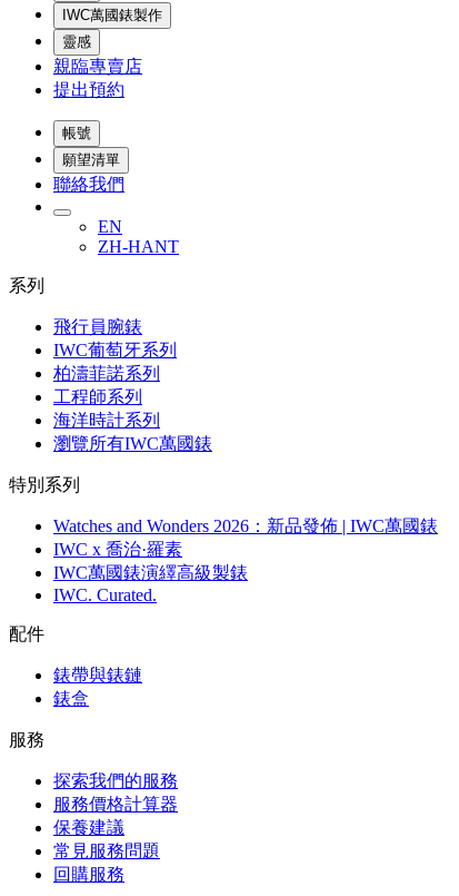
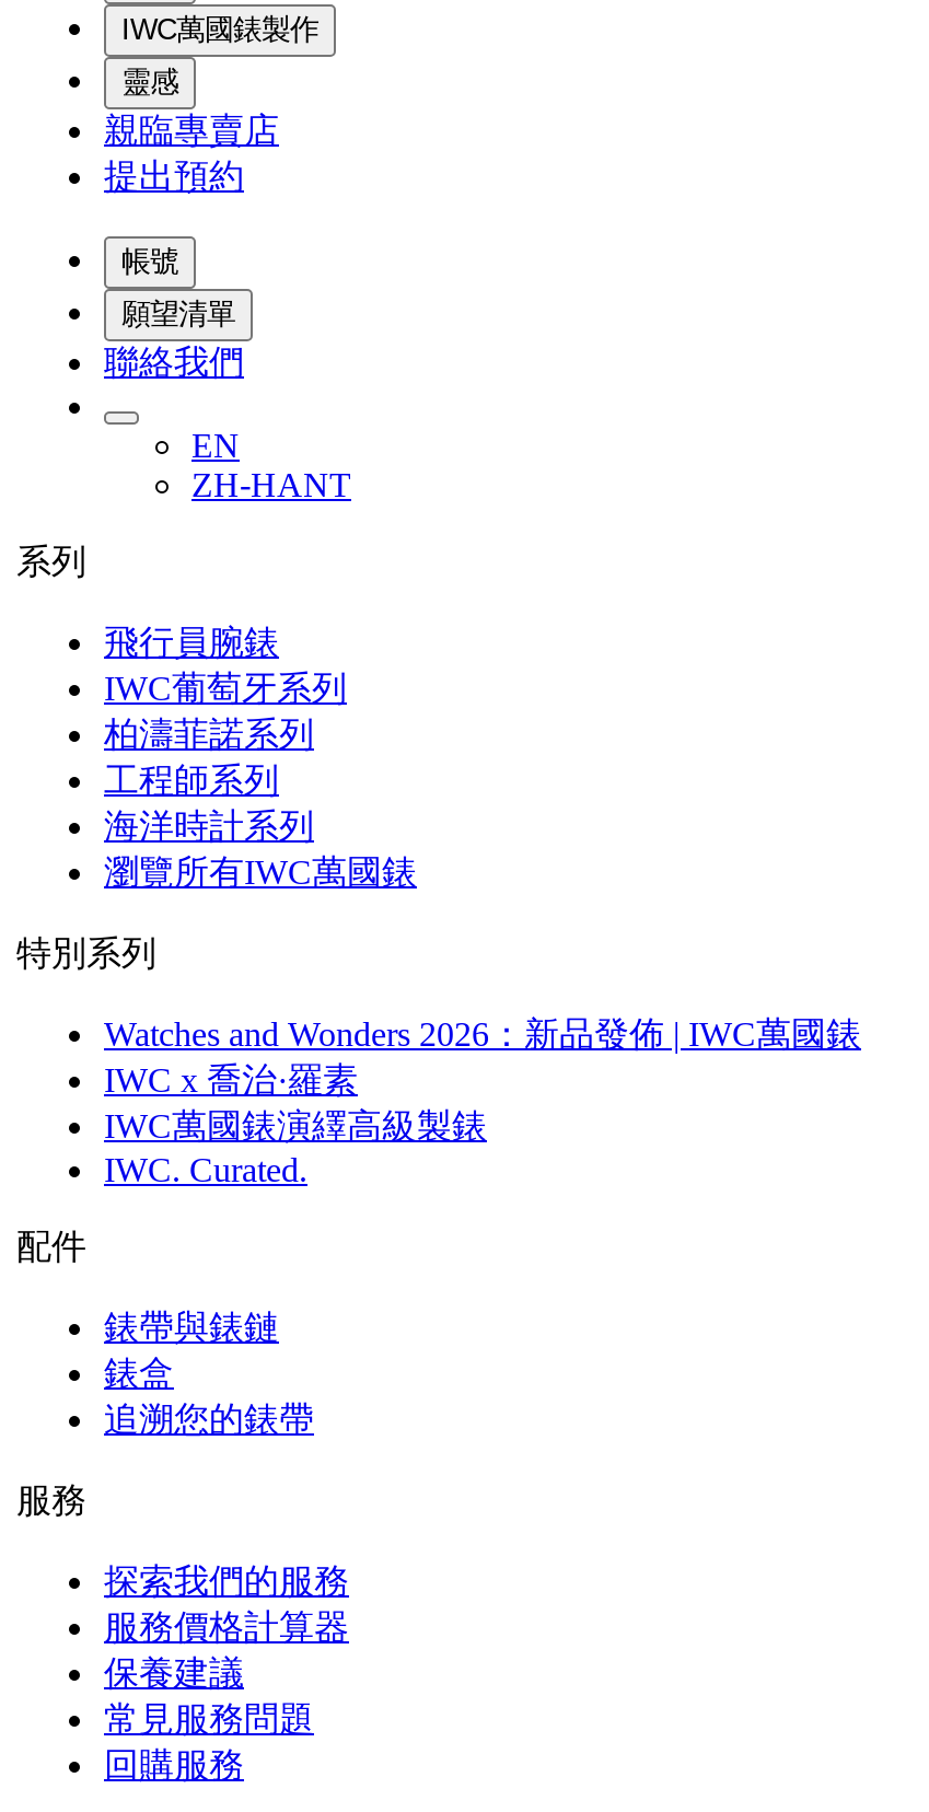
none -> [104,1401,314,1438] 追溯您的錶帶

